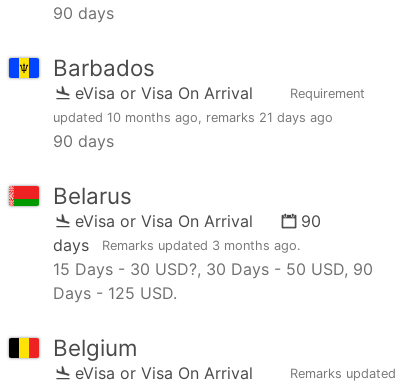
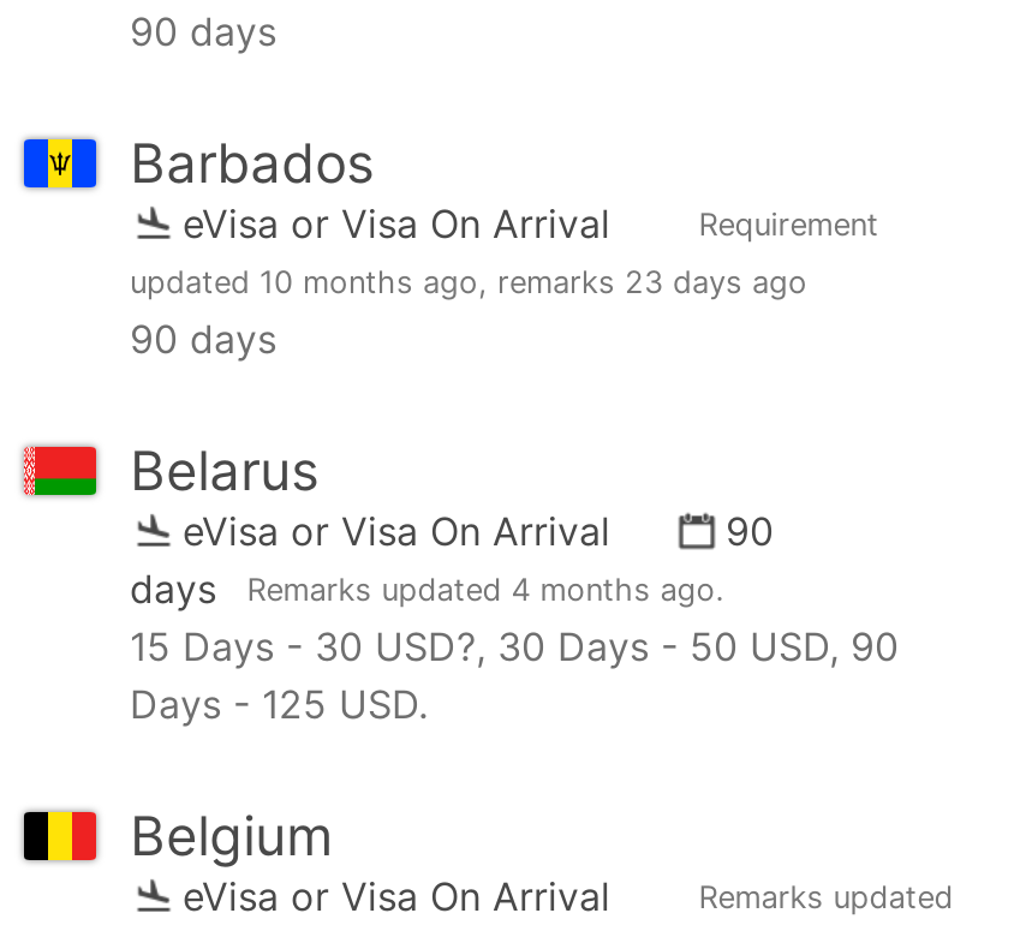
[53,110,333,125] updated 10 months ago, remarks 21 days ago -> [130,264,807,300] updated 10 months ago, remarks 23 days ago
[102,238,301,253] Remarks updated 3 months ago. -> [247,571,725,607] Remarks updated 4 months ago.

